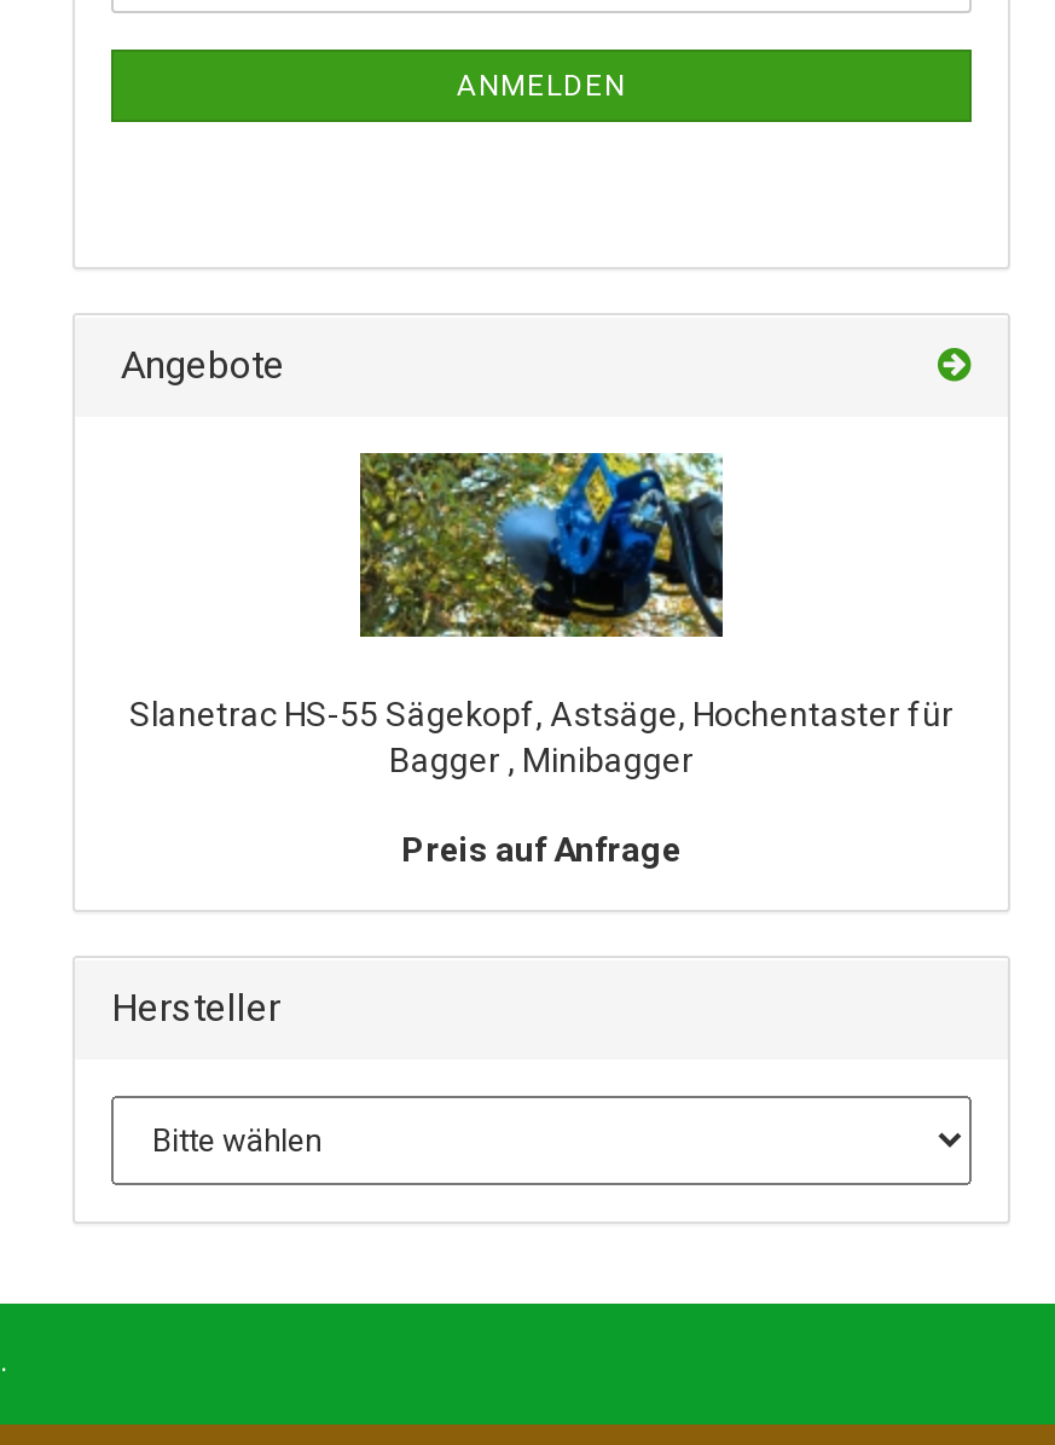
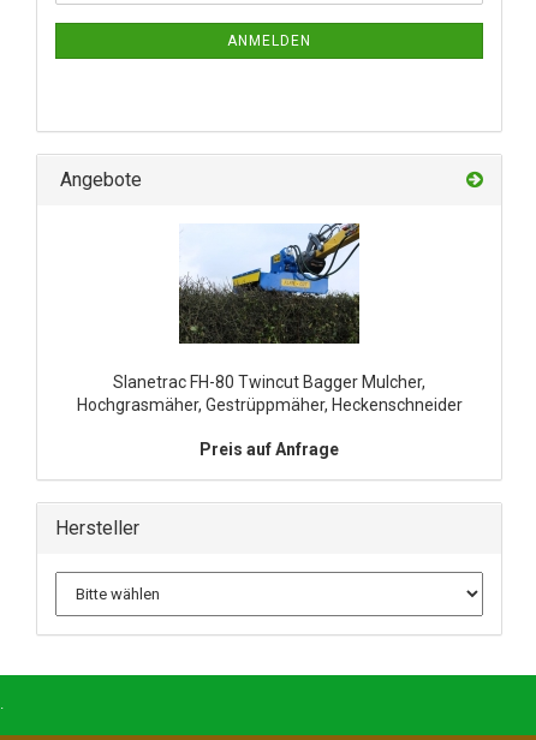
[129,451,953,779] [image] | Slanetrac HS-55 Sägekopf, Astsäge, Hochentaster für | Bagger , Minibagger -> [76,222,462,414] [image] | Slanetrac FH-80 Twincut Bagger Mulcher, | Hochgrasmäher, Gestrüppmäher, Heckenschneider

